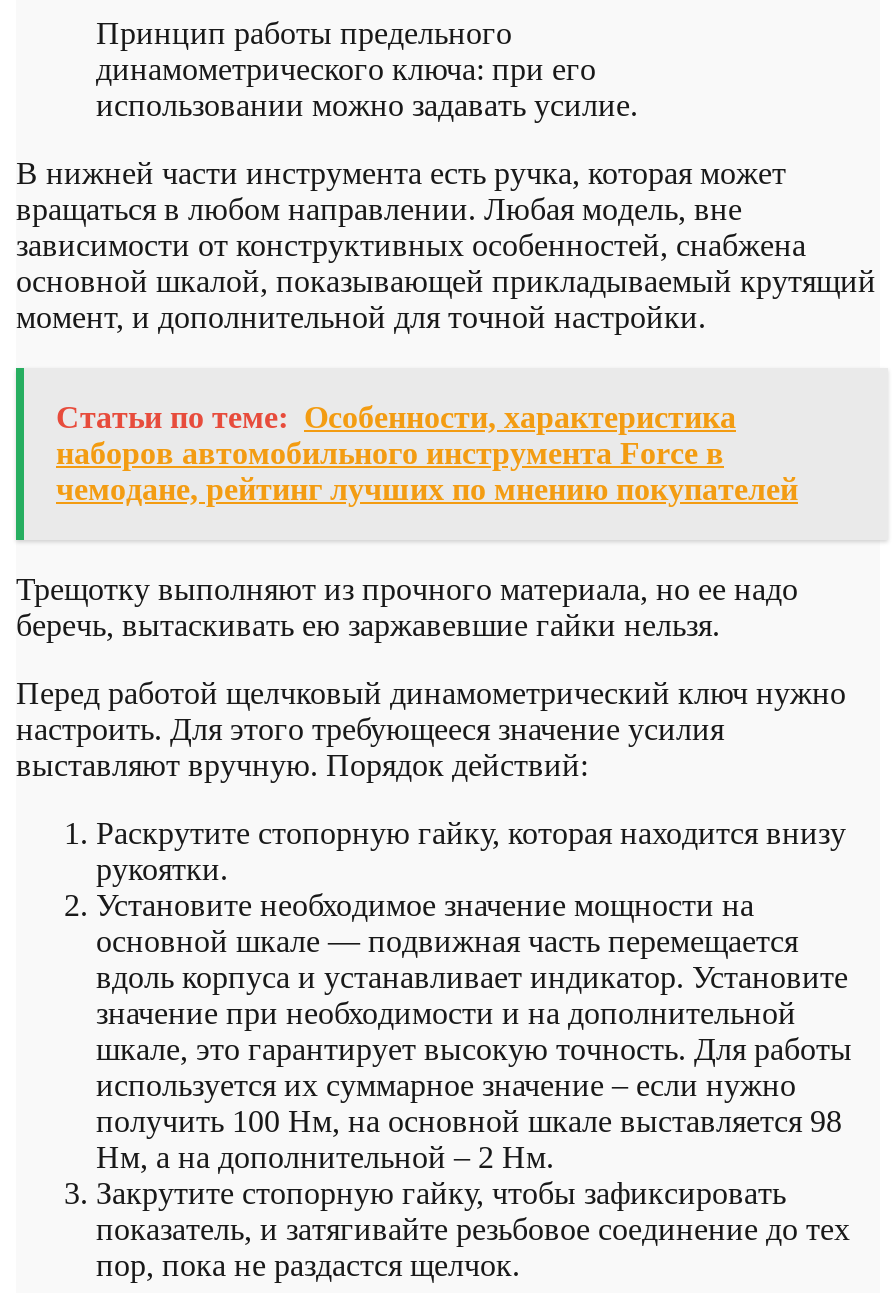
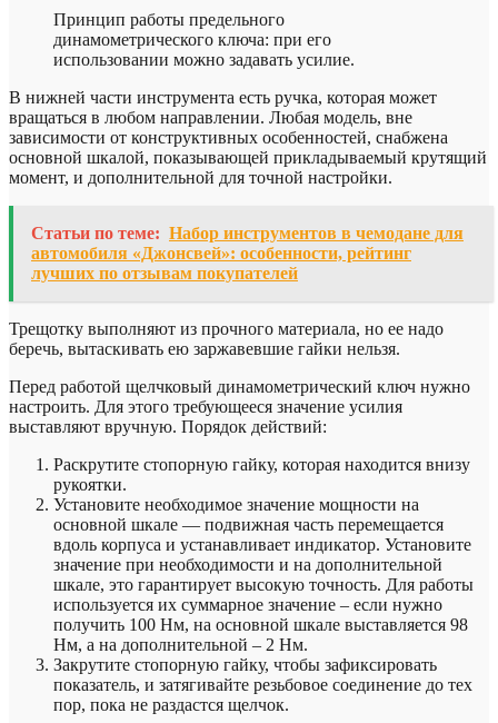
[56,399,798,505] Статьи по теме: Особенности, характеристика | наборов автомобильного инструмента Force в | чемодане, рейтинг лучших по мнению покупателей -> [31,223,464,282] Статьи по теме: Набор инструментов в чемодане для | автомобиля «Джонсвей»: особенности, рейтинг | лучших по отзывам покупателей

